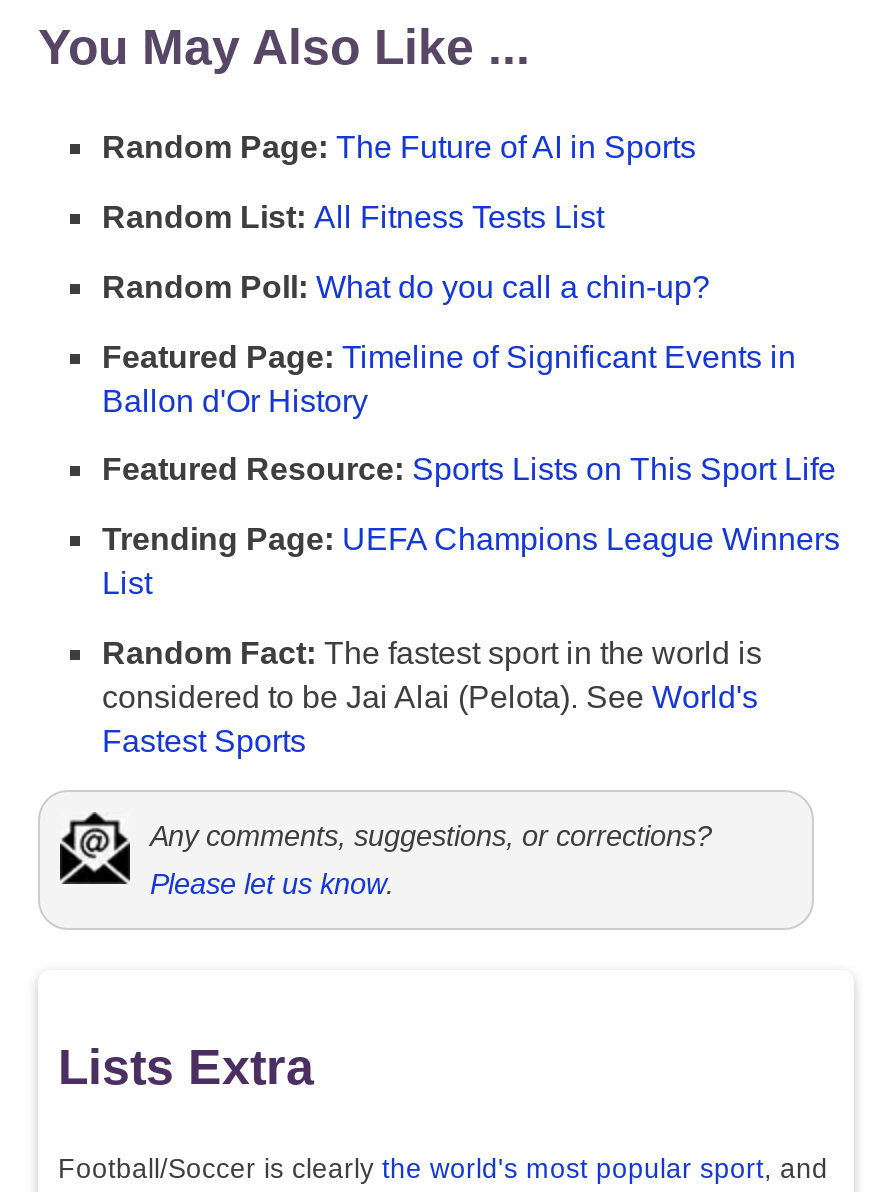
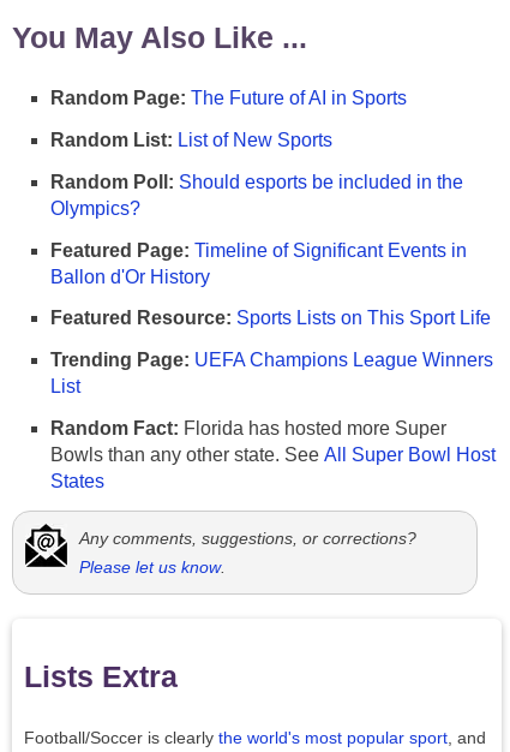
[102,200,604,234] Random List: All Fitness Tests List -> [50,130,332,150] Random List: List of New Sports
[102,269,710,303] Random Poll: What do you call a chin-up? -> [50,171,463,218] Random Poll: Should esports be included in the | Olympics?
[102,636,762,758] Random Fact: The fastest sport in the world is | considered to be Jai Alai (Pelota). See World's | Fastest Sports -> [50,418,496,491] Random Fact: Florida has hosted more Super | Bowls than any other state. See All Super Bowl Host | States

